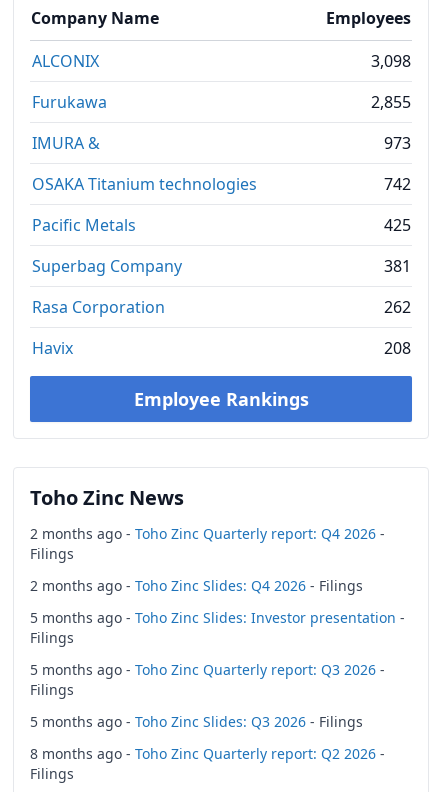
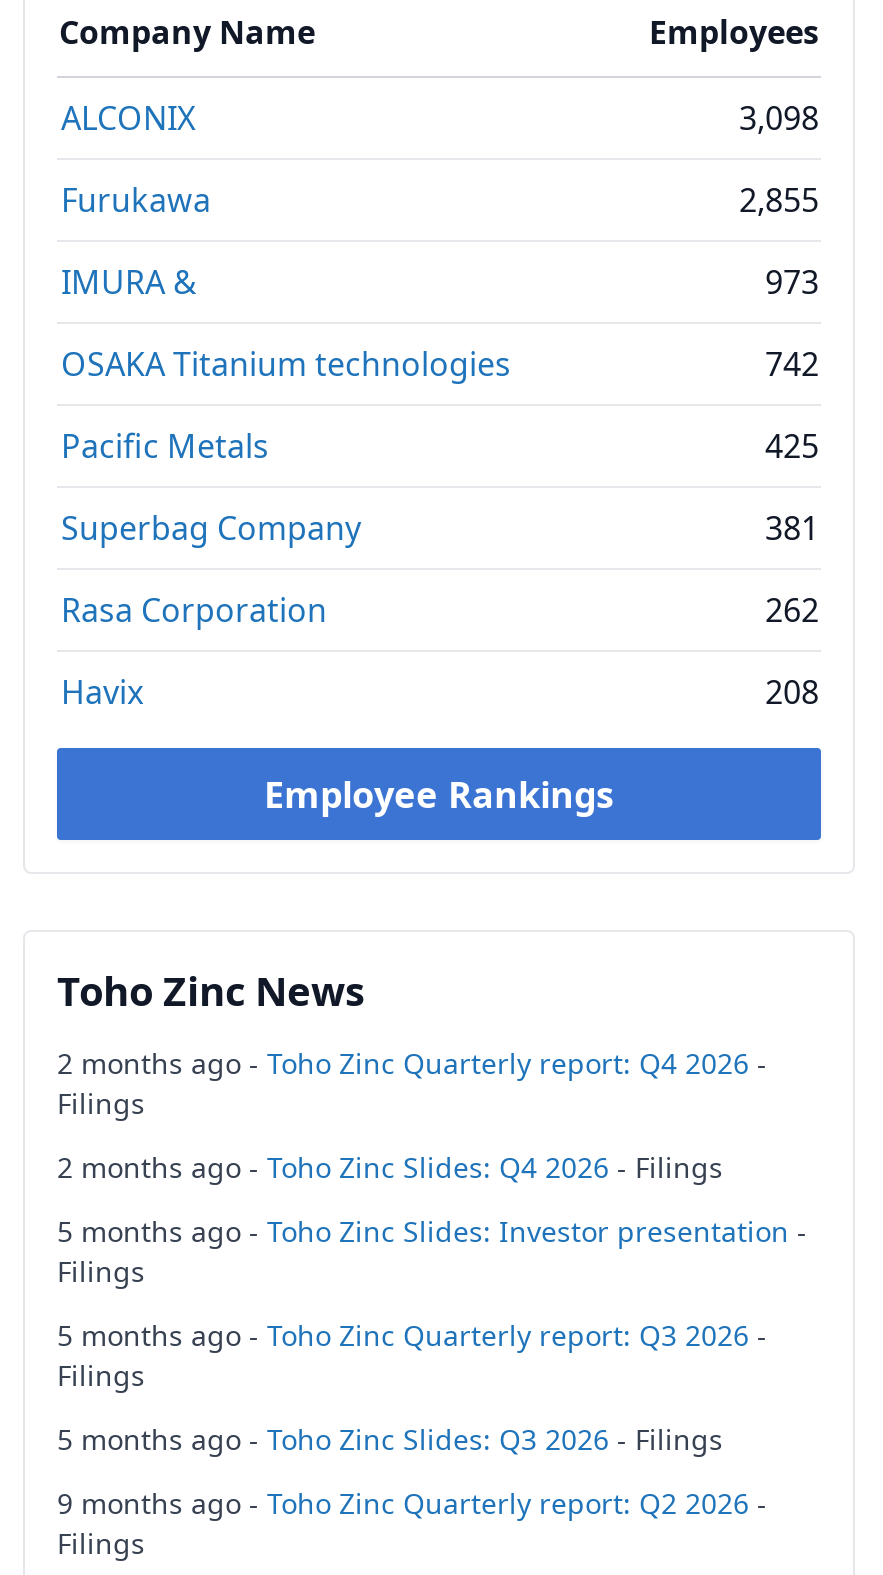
[30,744,385,763] 8 months ago - Toho Zinc Quarterly report: Q2 2026 - -> [57,1484,767,1522] 9 months ago - Toho Zinc Quarterly report: Q2 2026 -

